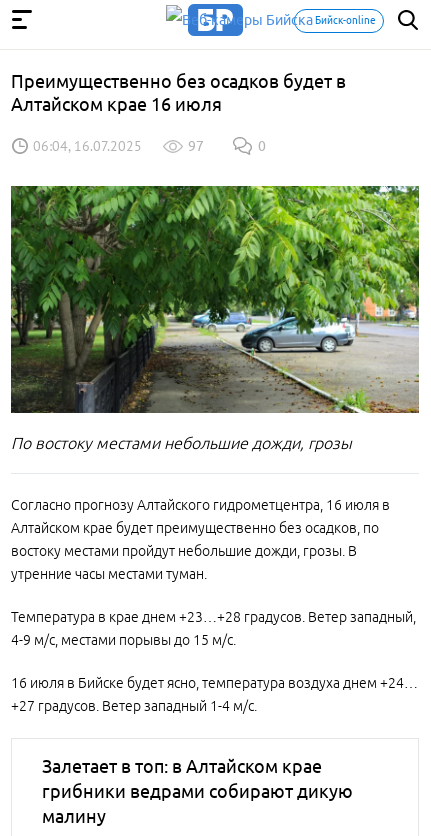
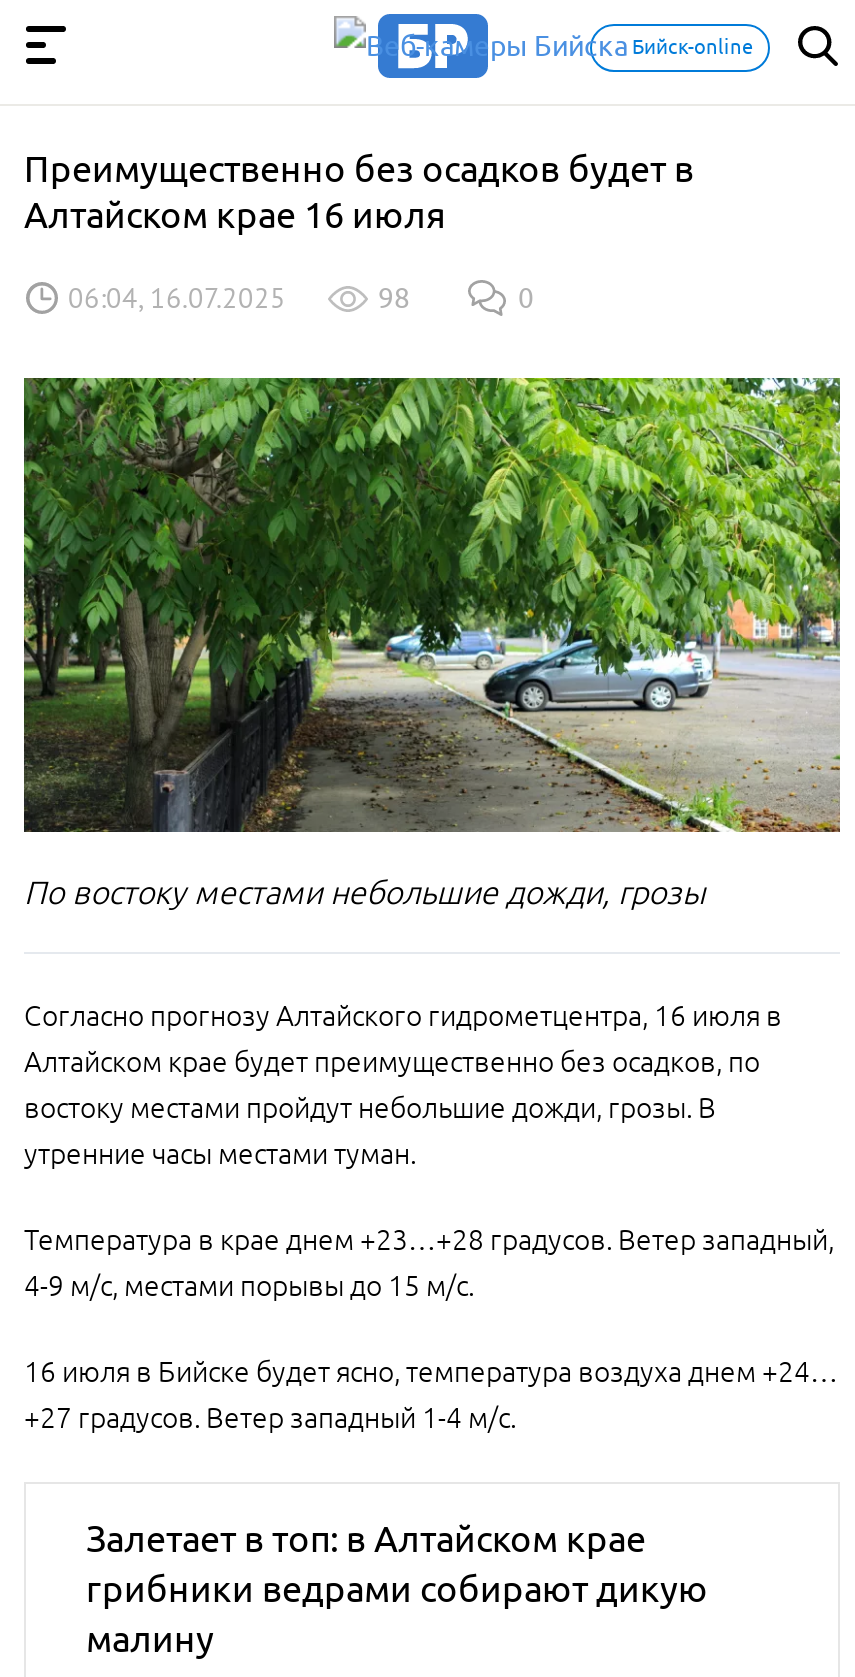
[188,138,204,154] 97 -> [378,282,410,314] 98

